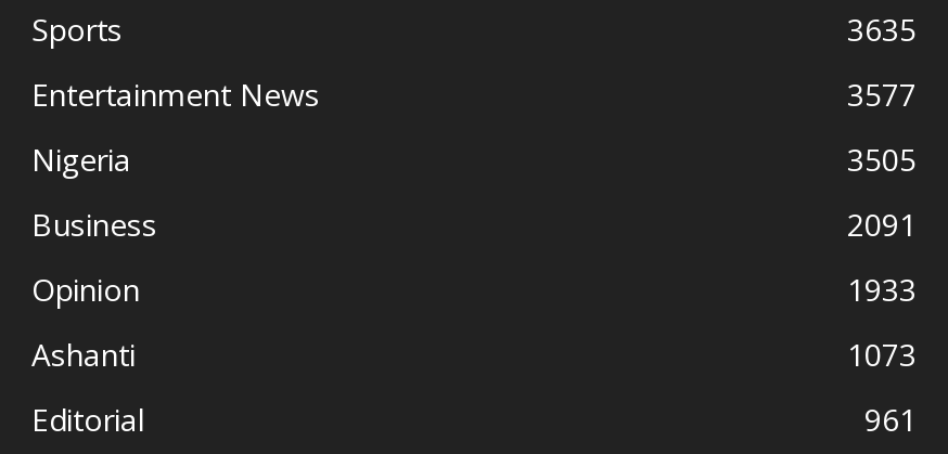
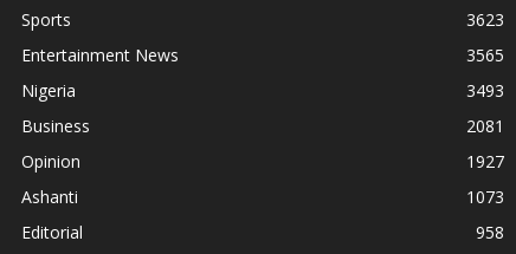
[847,10,917,51] 3635 -> [466,8,504,31] 3623
[847,75,917,116] 3577 -> [466,44,504,66] 3565
[847,140,917,181] 3505 -> [466,79,504,102] 3493
[847,205,917,246] 2091 -> [466,115,504,137] 2081
[847,270,917,311] 1933 -> [466,150,504,172] 1927
[864,400,917,441] 961 -> [476,221,504,243] 958

